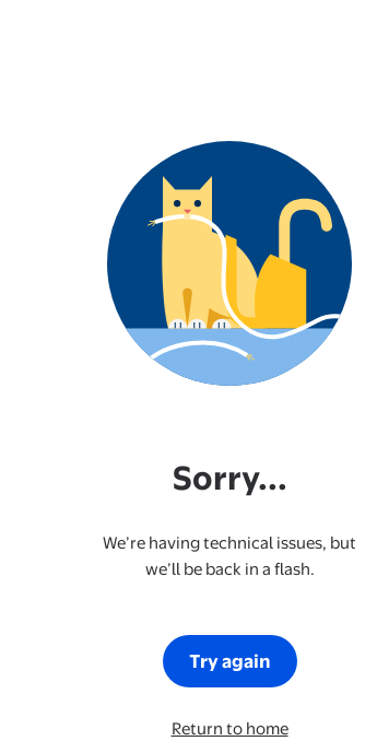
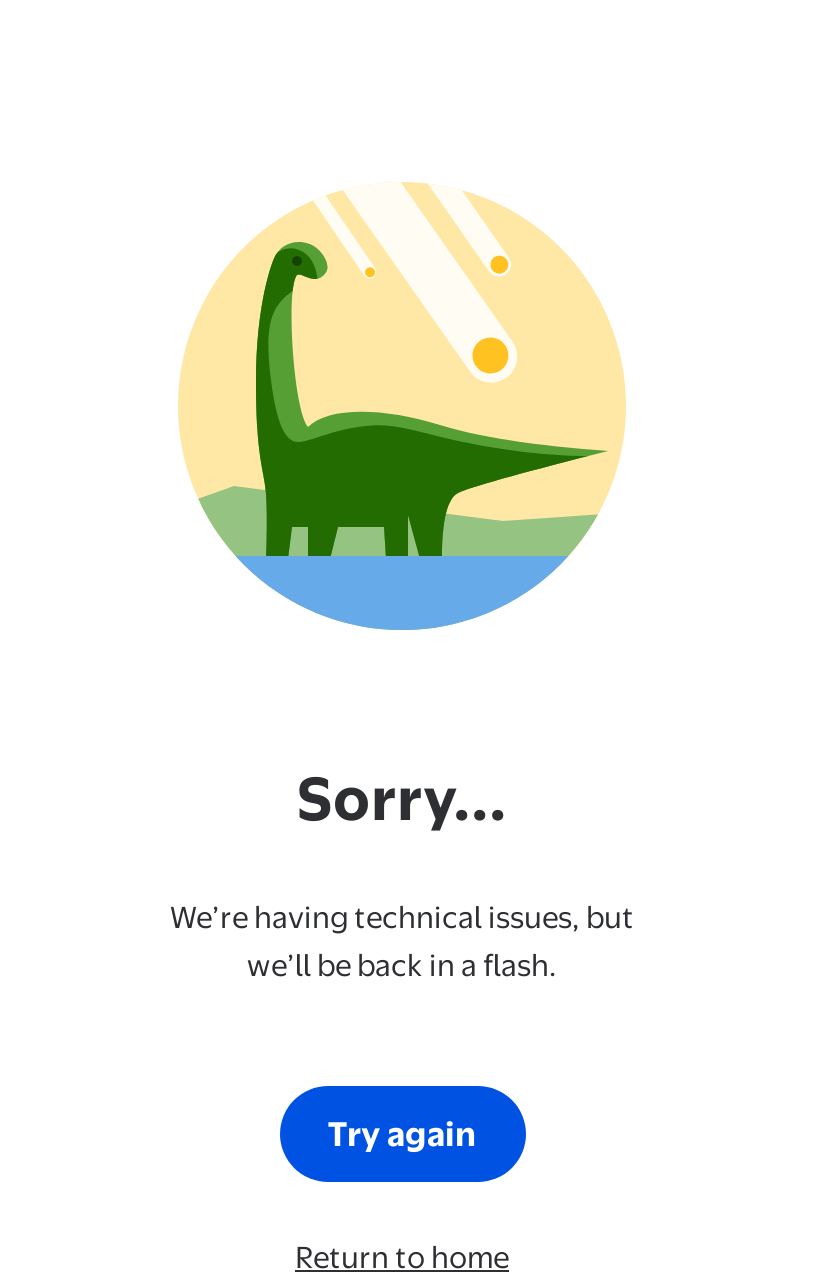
[106,140,353,362] [image] -> [178,182,626,584] [image]

